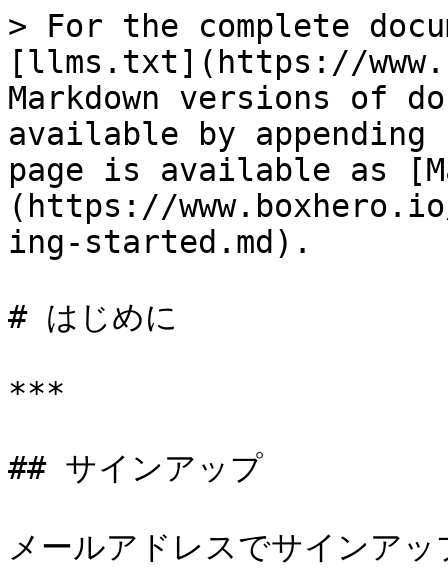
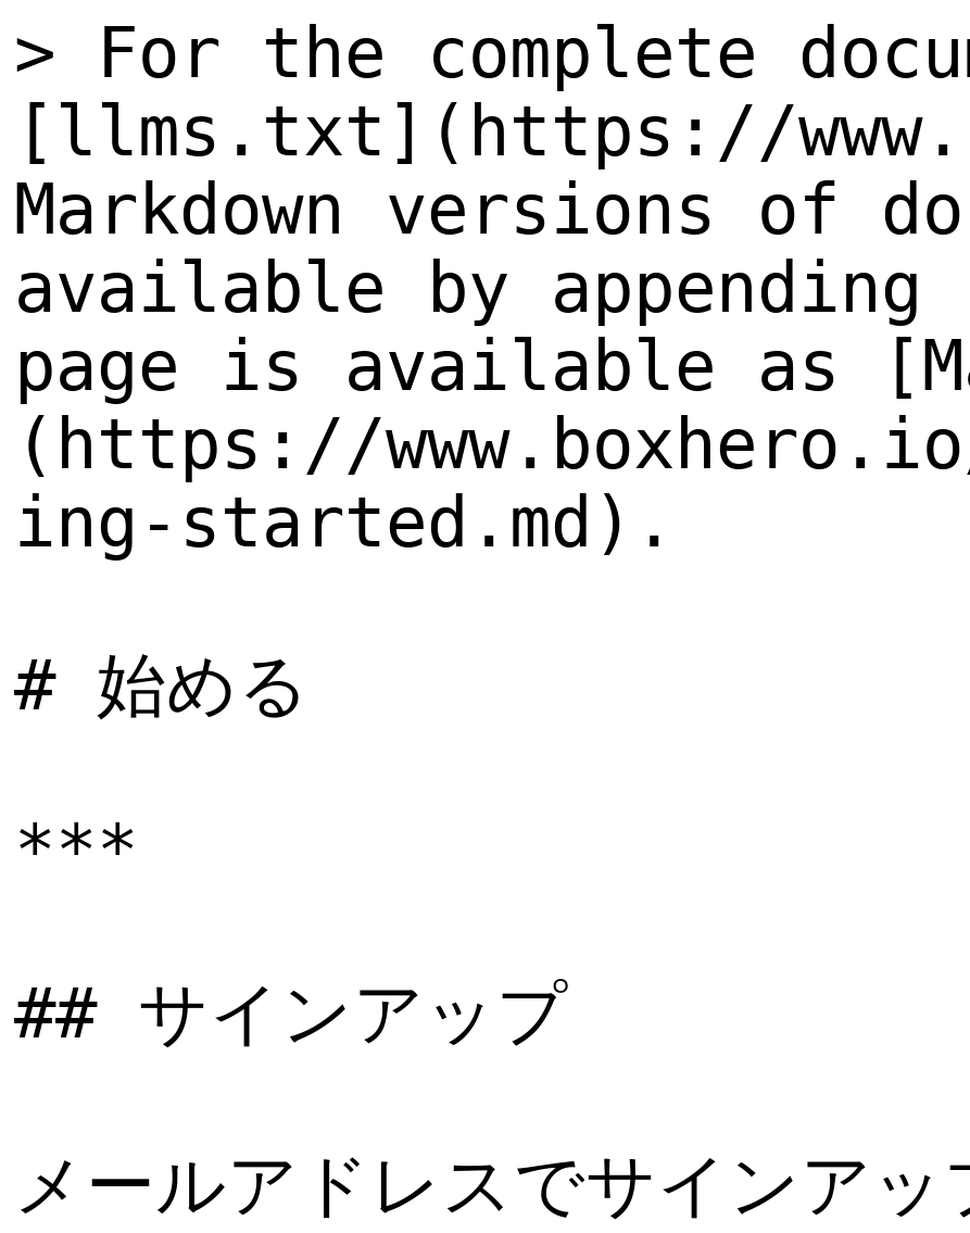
[8,299,178,335] # はじめに -> [14,646,310,725] # 始める

